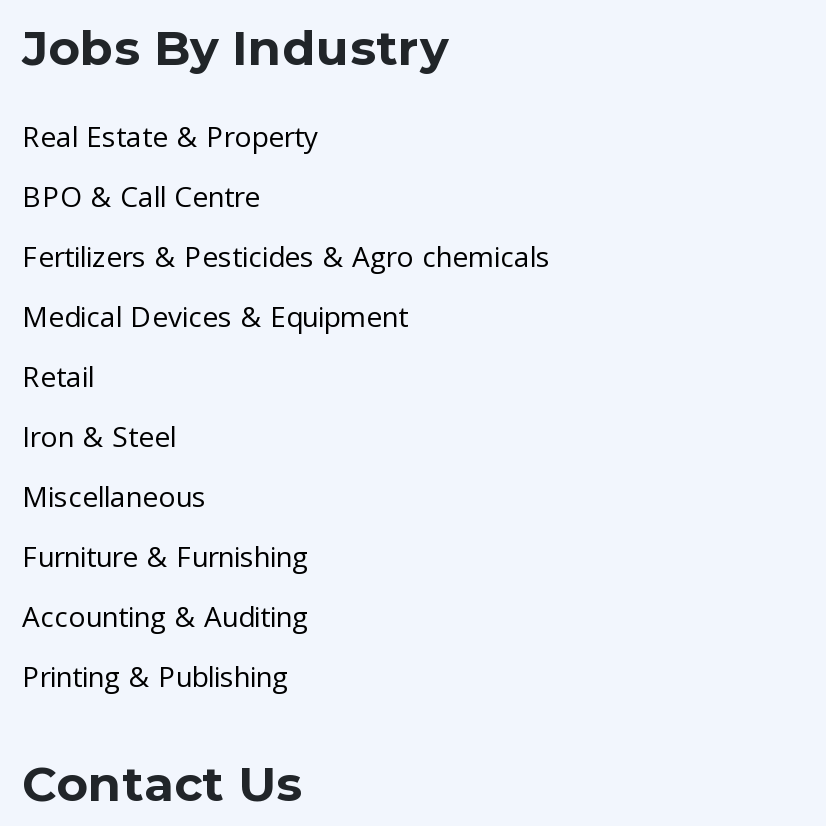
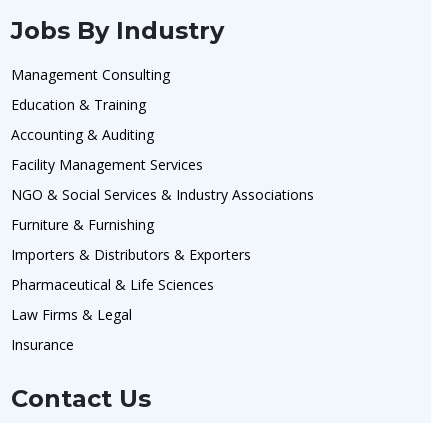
[22,116,550,514] Real Estate & Property | BPO & Call Centre | Fertilizers & Pesticides & Agro chemicals | Medical Devices & Equipment | Retail | Iron & Steel | Miscellaneous -> [11,65,170,114] Management Consulting | Education & Training
moved [22,536,308,574] -> [11,215,154,234]: Furniture & Furnishing
moved [22,596,308,634] -> [11,125,154,144]: Accounting & Auditing
[22,656,288,694] Printing & Publishing -> [11,155,314,354] Facility Management Services | NGO & Social Services & Industry Associations | Importers & Distributors & Exporters | Pharmaceutical & Life Sciences | Law Firms & Legal | Insurance

